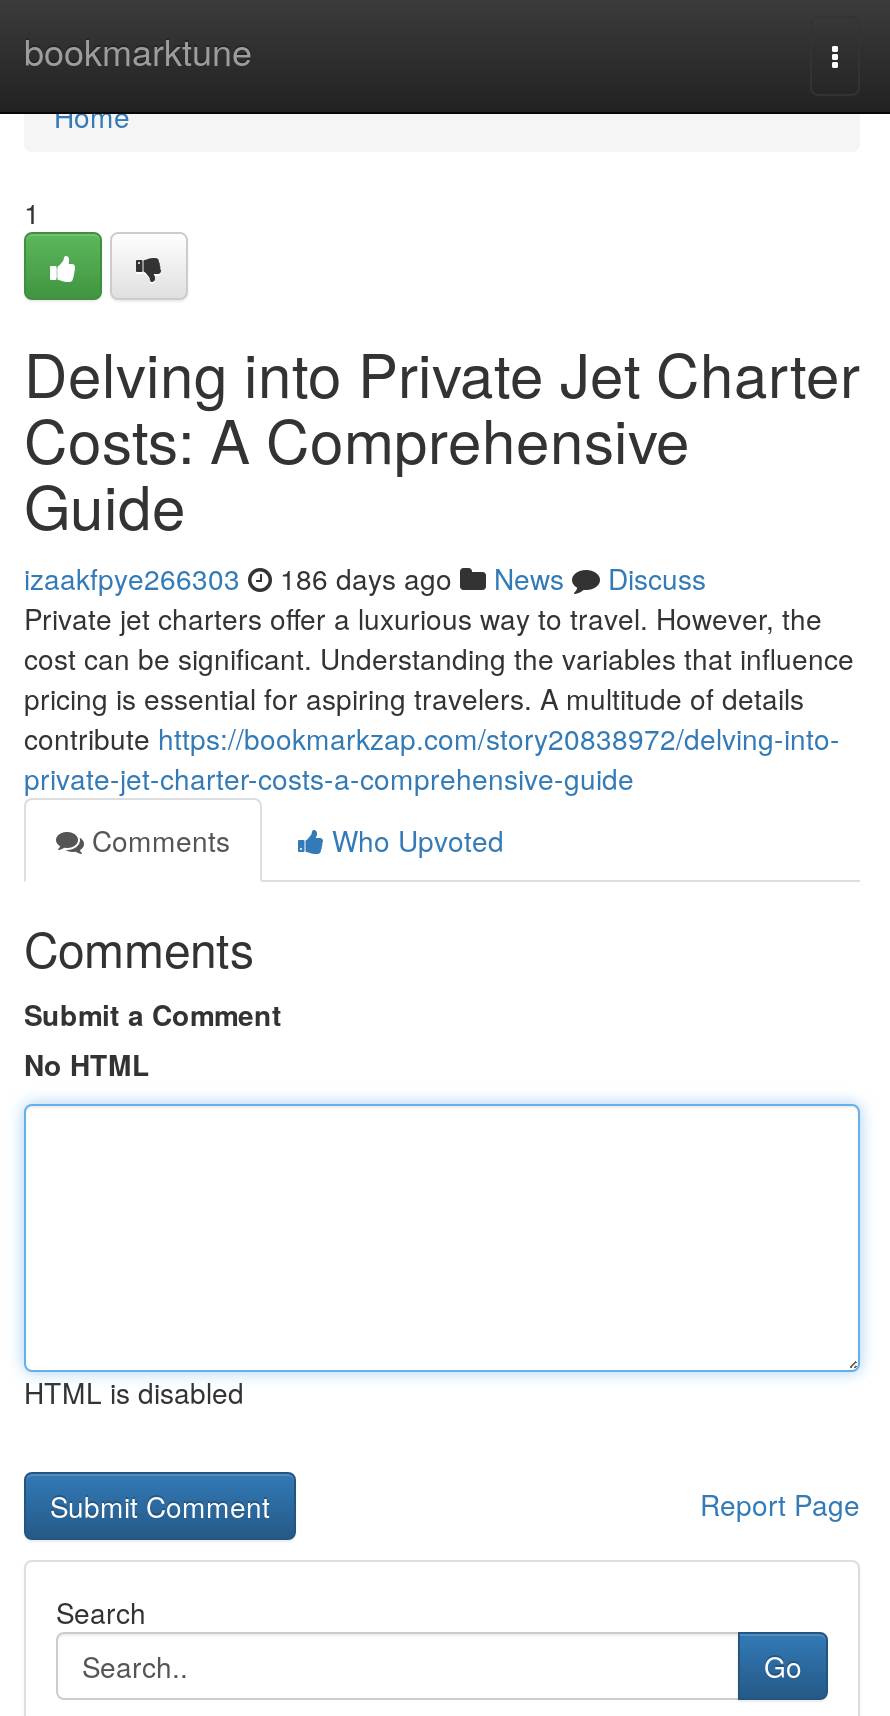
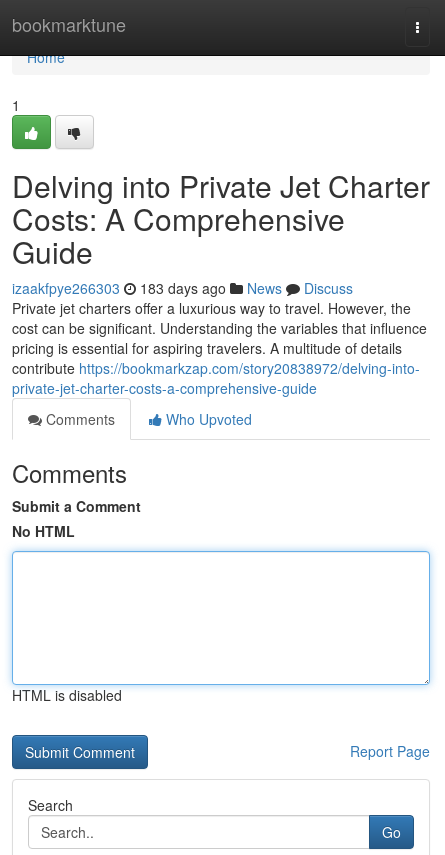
[24,558,706,598] izaakfpye266303 186 days ago News Discuss -> [12,278,353,298] izaakfpye266303 183 days ago News Discuss

